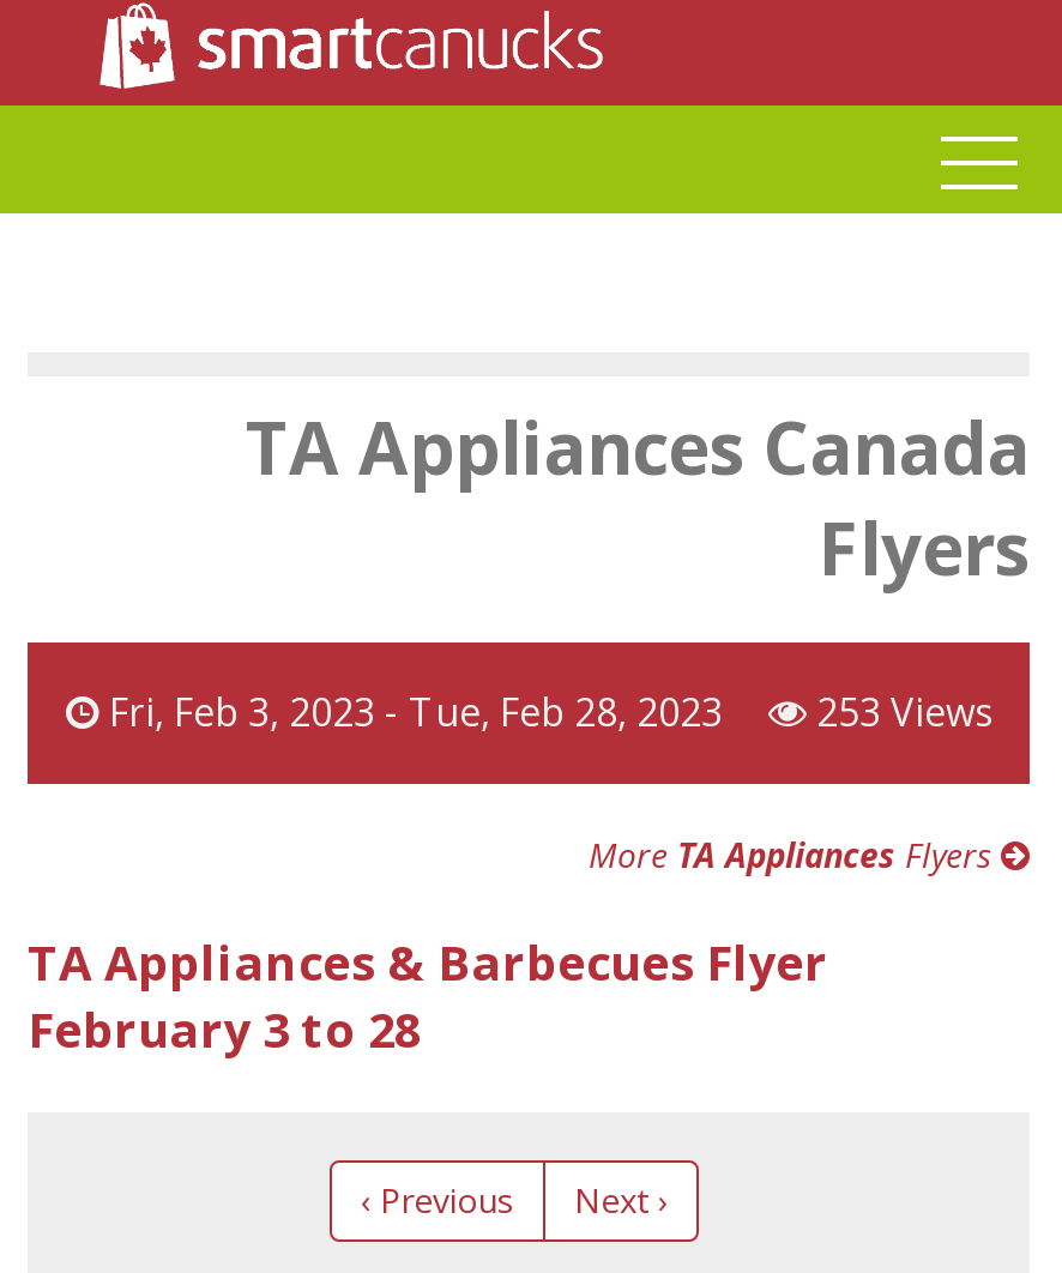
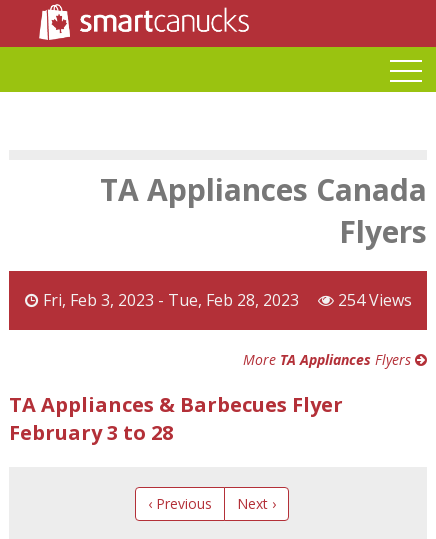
[99,686,994,738] Fri, Feb 3, 2023 - Tue, Feb 28, 2023 253 Views -> [39,289,412,311] Fri, Feb 3, 2023 - Tue, Feb 28, 2023 254 Views

